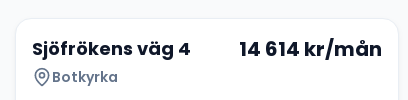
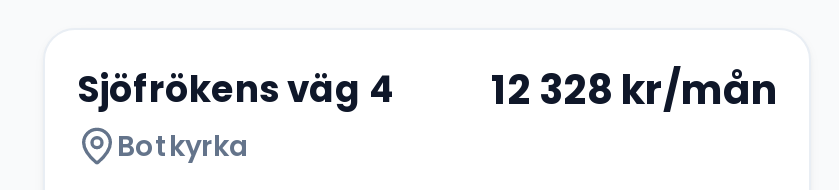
[239,35,382,63] 14 614 kr/mån -> [491,62,777,118] 12 328 kr/mån

